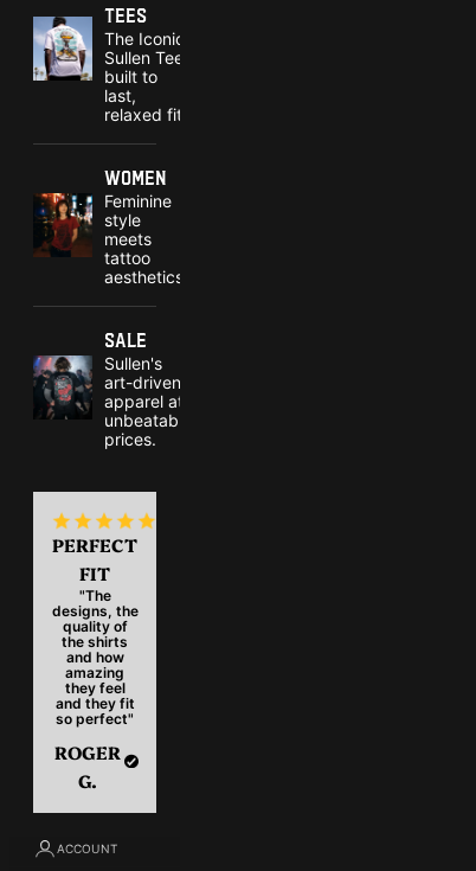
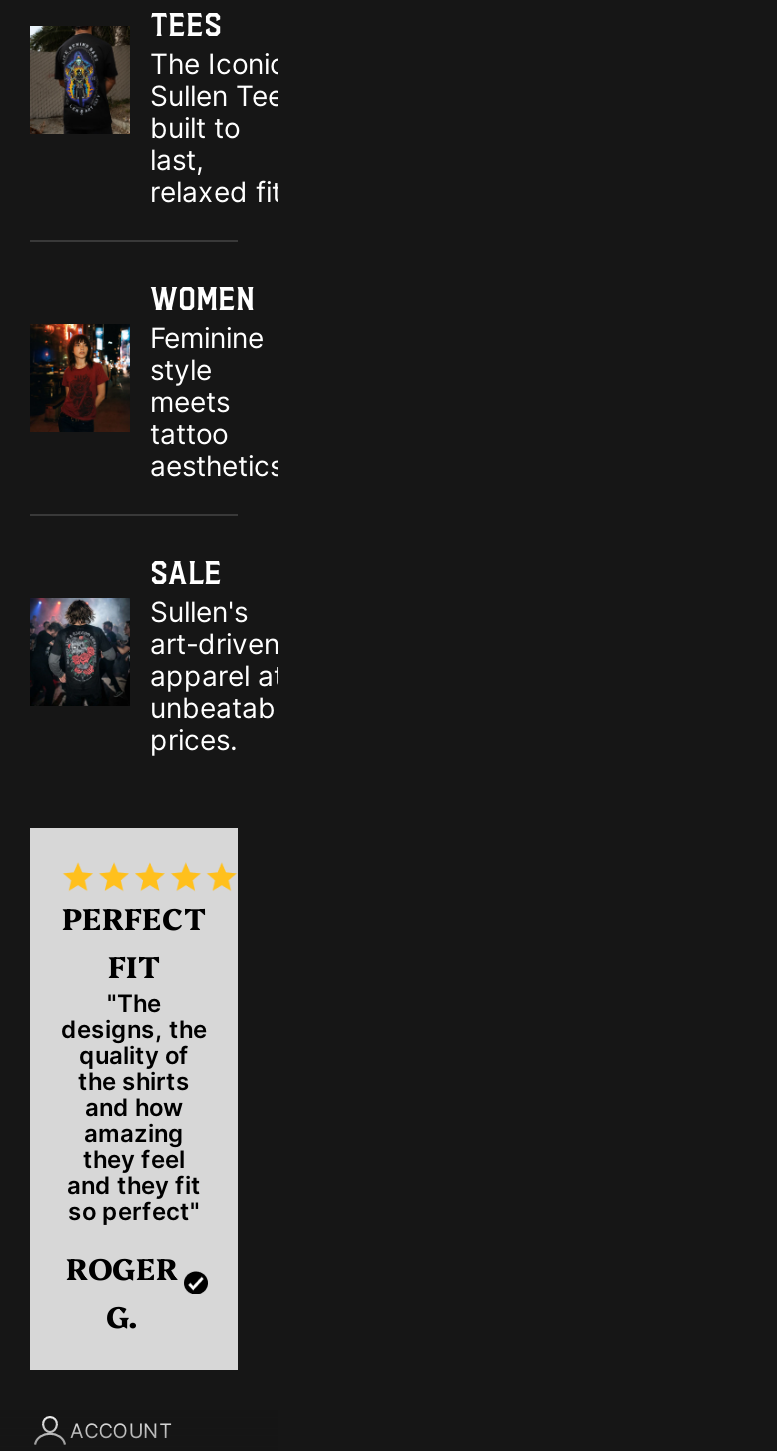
[32,15,94,82] [image] -> [28,24,130,136] [image]

